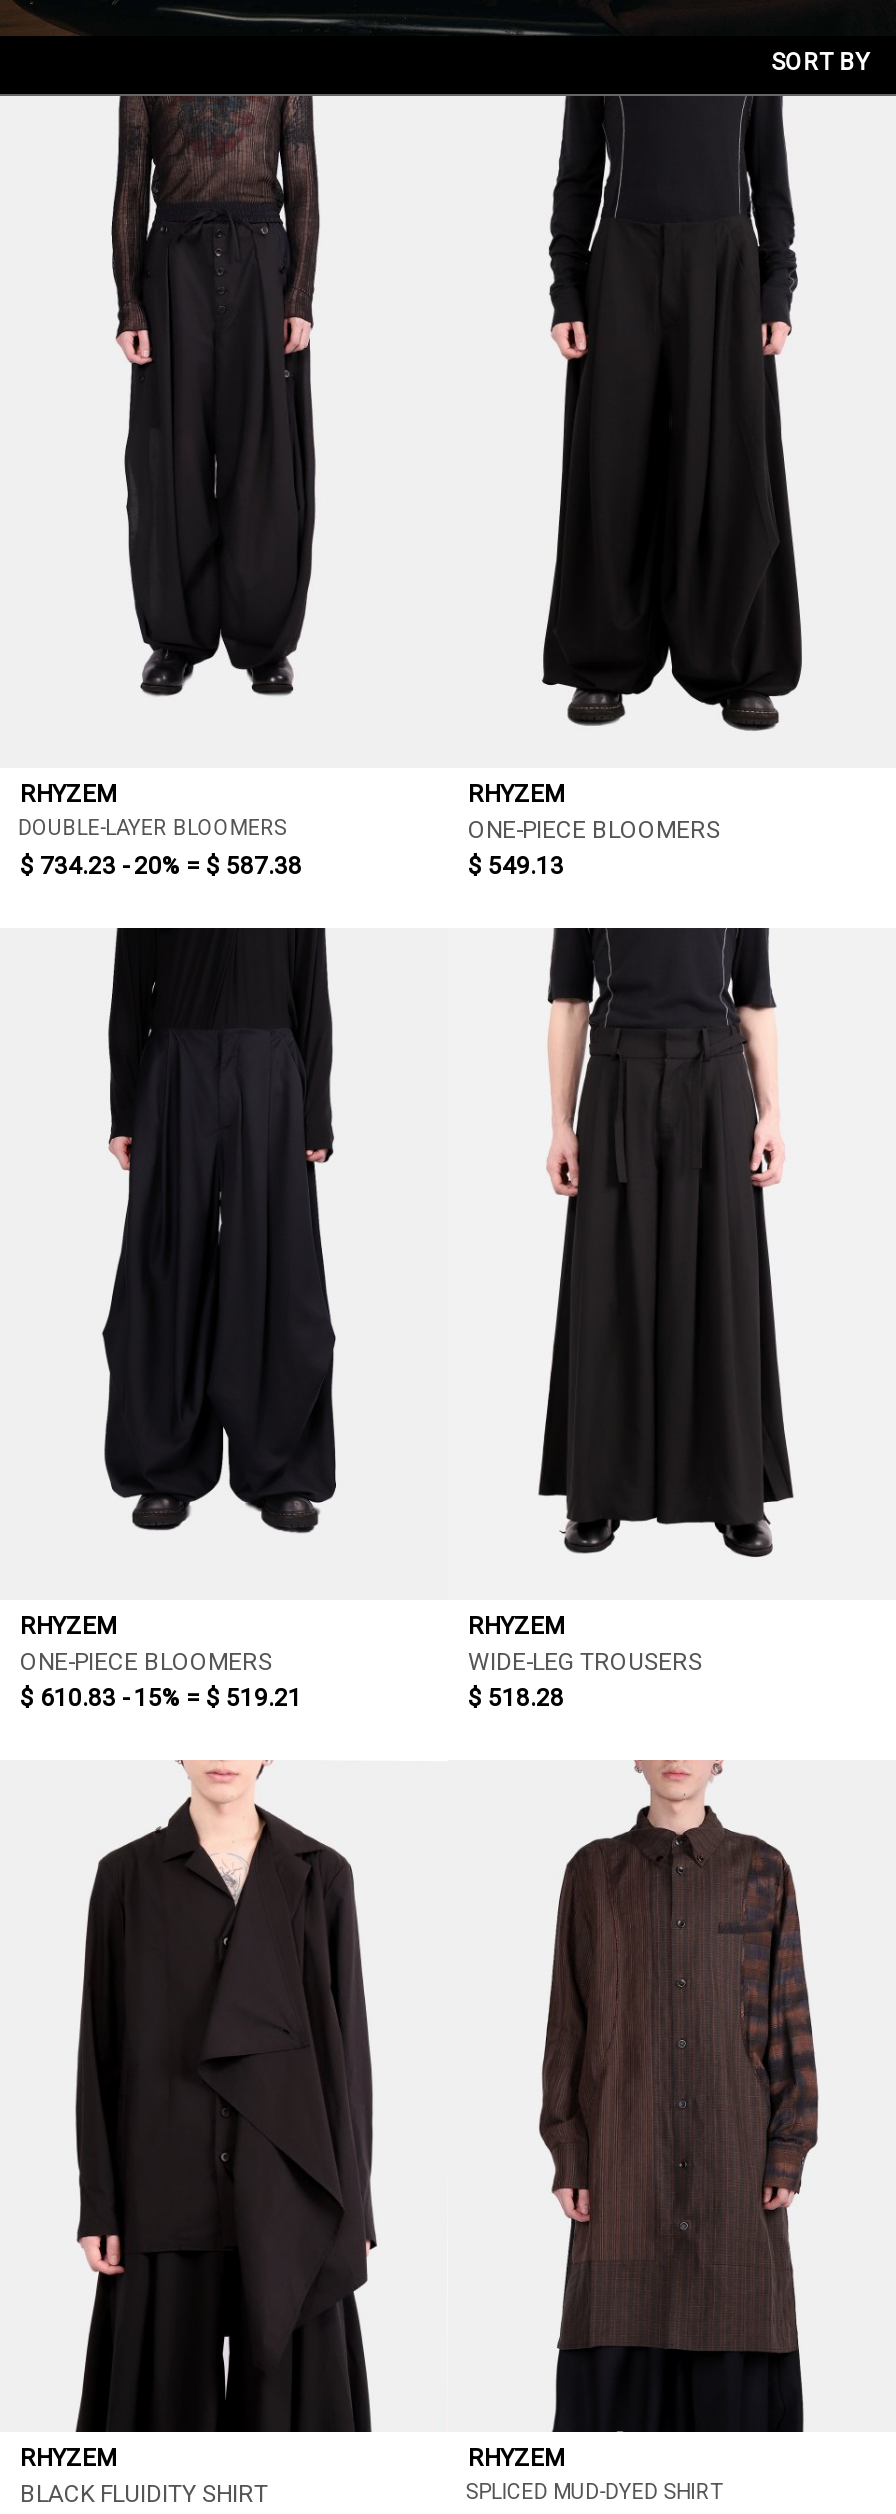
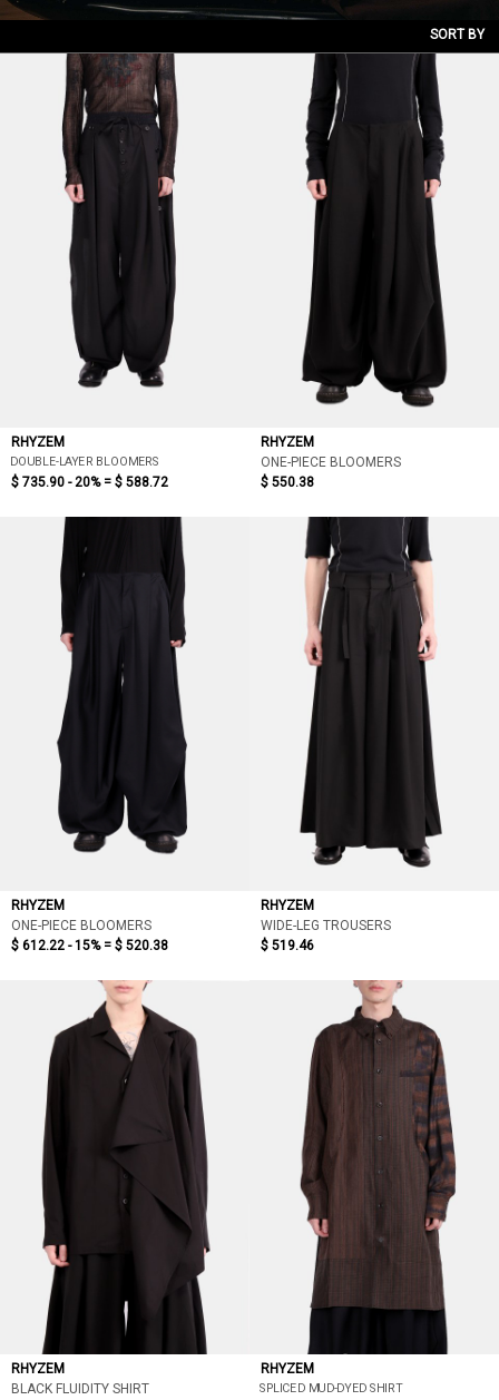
[20,852,302,880] $ 734.23 - 20% = $ 587.38 -> [11,474,168,490] $ 735.90 - 20% = $ 588.72
[468,852,564,880] $ 549.13 -> [261,474,314,490] $ 550.38
[20,1684,302,1712] $ 610.83 - 15% = $ 519.21 -> [11,938,168,953] $ 612.22 - 15% = $ 520.38
[468,1684,564,1712] $ 518.28 -> [261,938,314,953] $ 519.46

